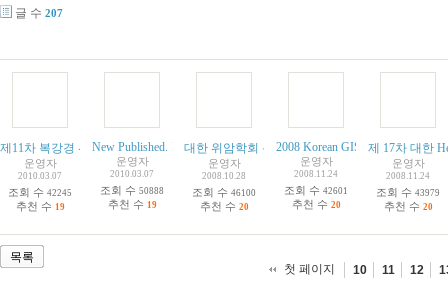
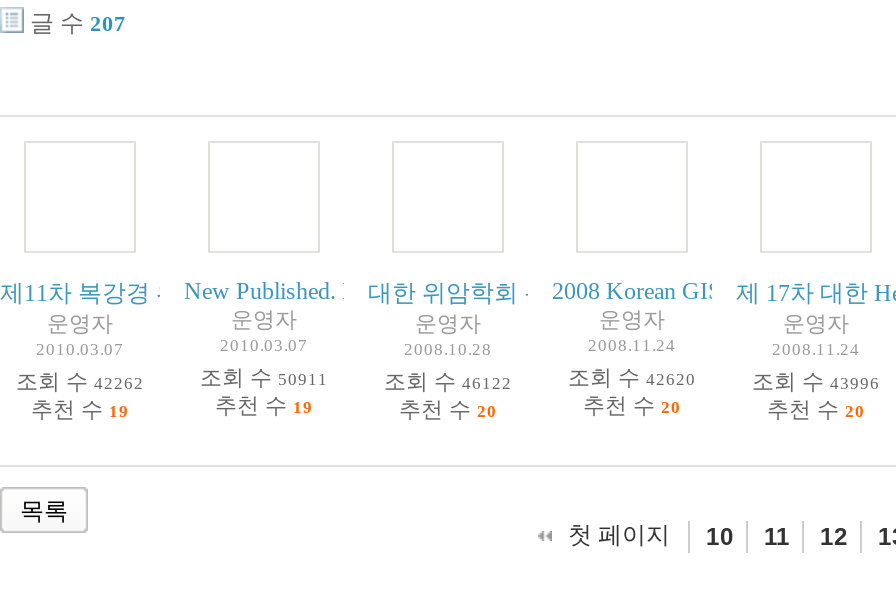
[8,185,72,197] 조회 수 42245 -> [16,368,144,392] 조회 수 42262
[100,183,164,195] 조회 수 50888 -> [200,364,328,388] 조회 수 50911
[192,185,256,197] 조회 수 46100 -> [384,368,512,392] 조회 수 46122
[284,183,348,195] 조회 수 42601 -> [568,364,696,388] 조회 수 42620
[376,185,440,197] 조회 수 43979 -> [752,368,880,392] 조회 수 43996

